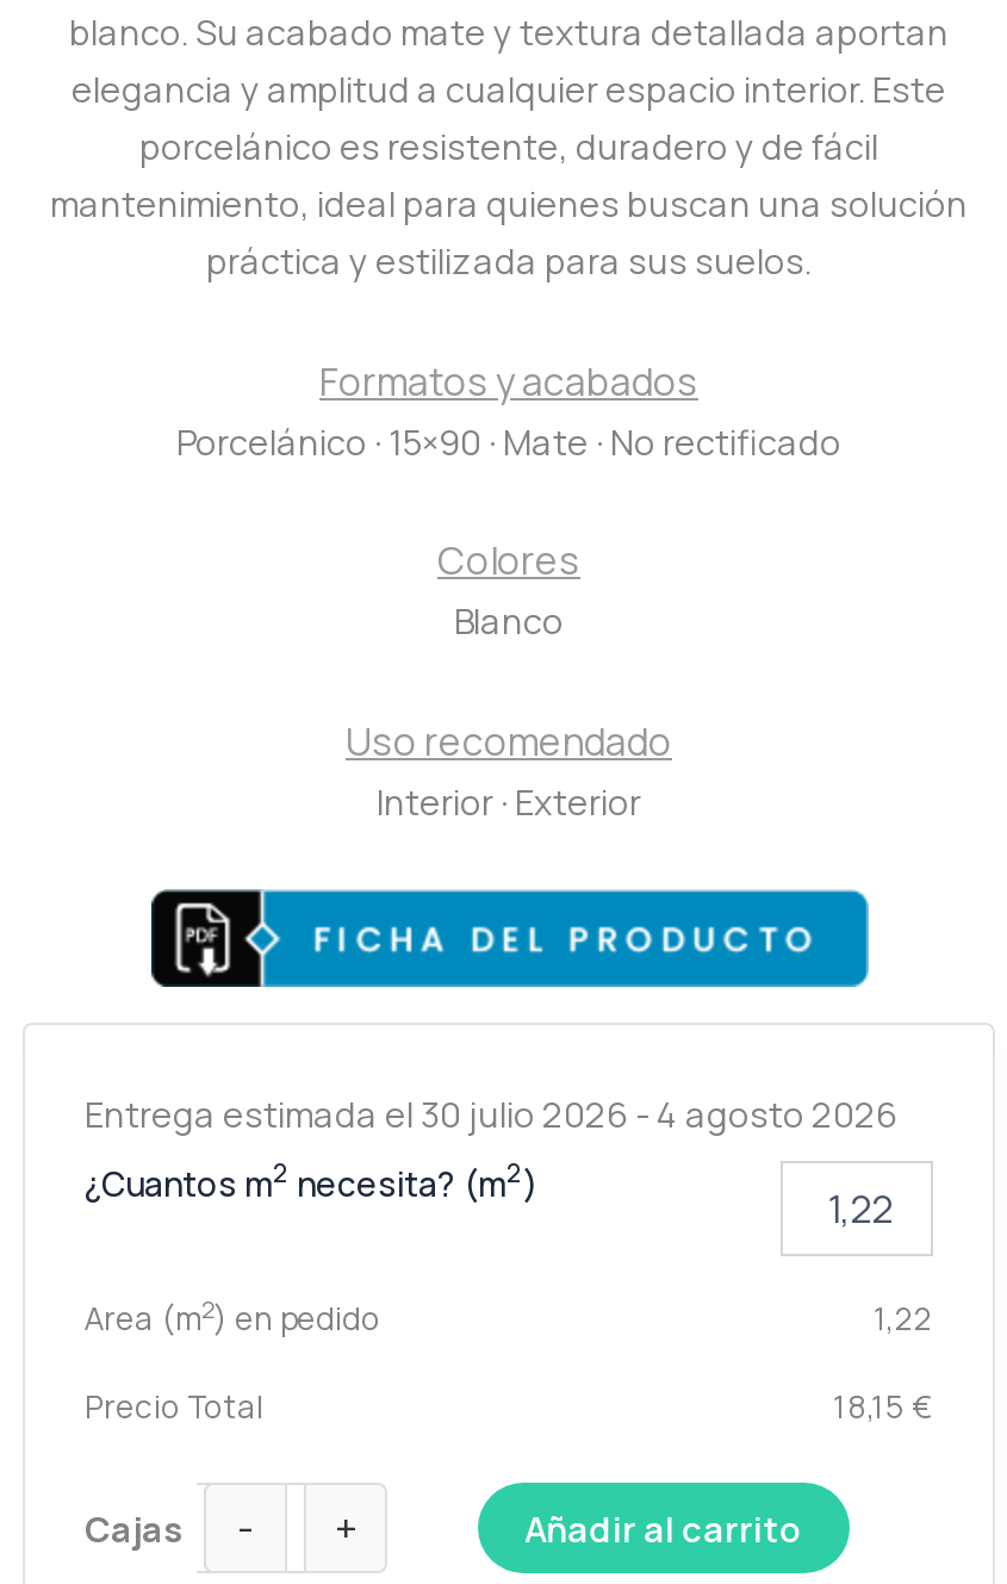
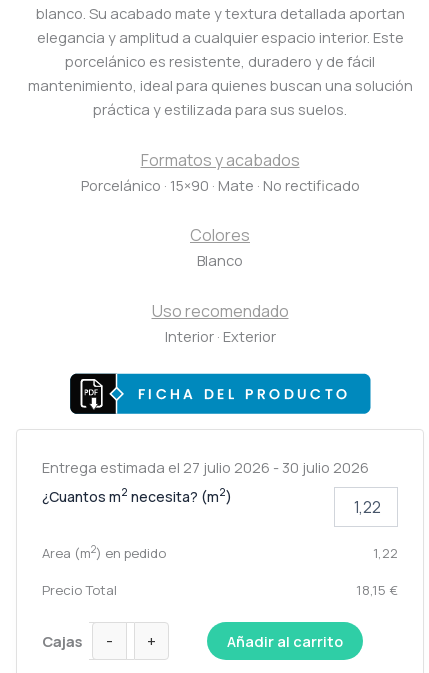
[85,1089,897,1136] Entrega estimada el 30 julio 2026 - 4 agosto 2026 -> [42,457,369,477] Entrega estimada el 27 julio 2026 - 30 julio 2026

